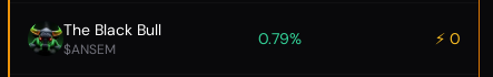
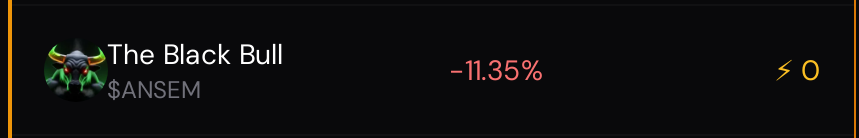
[258,28,301,48] 0.79% -> [449,51,543,87] -11.35%

